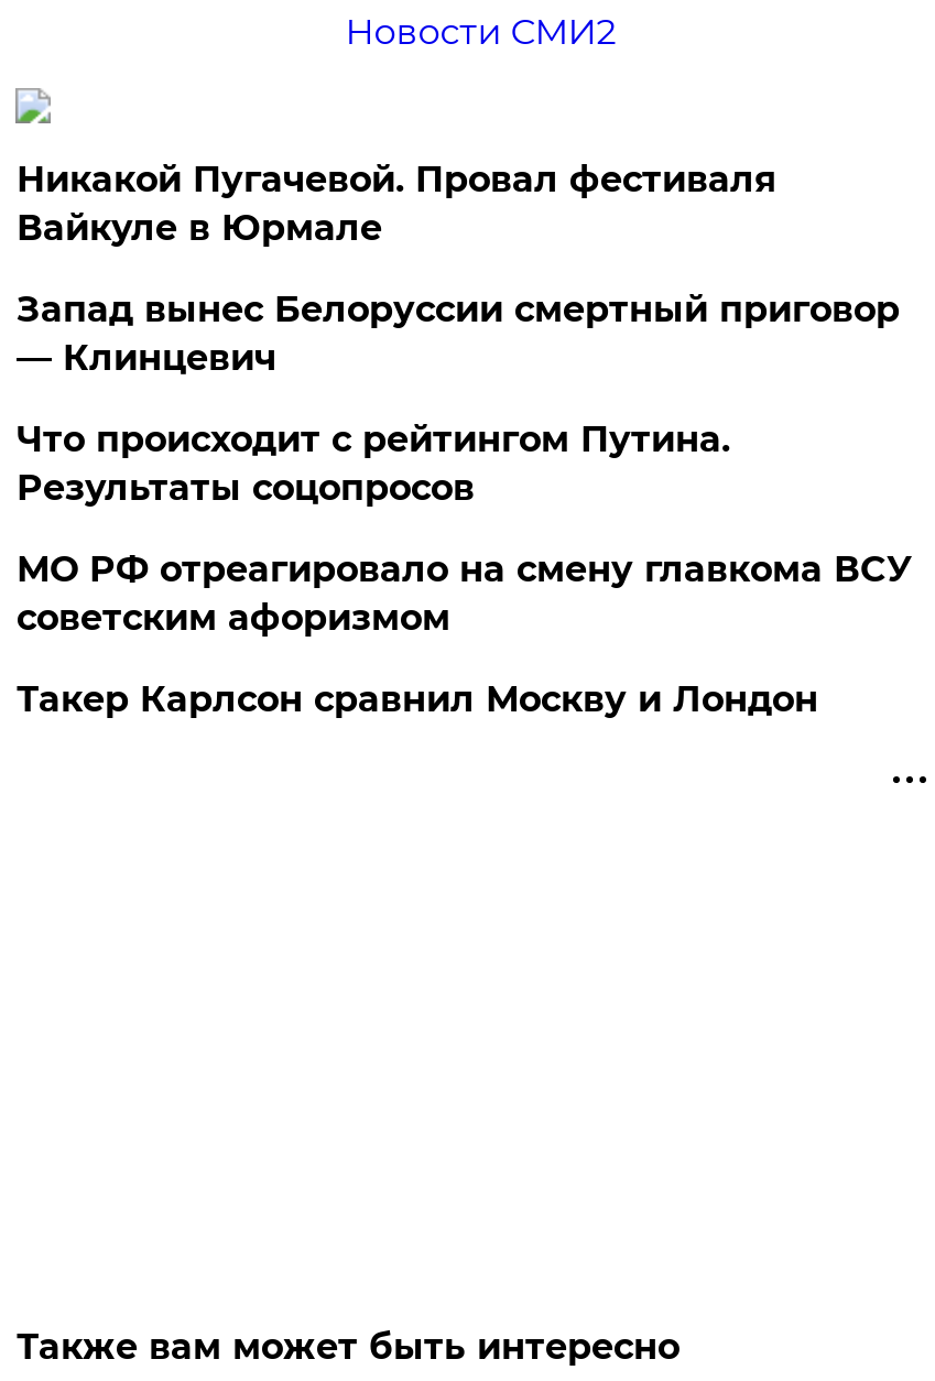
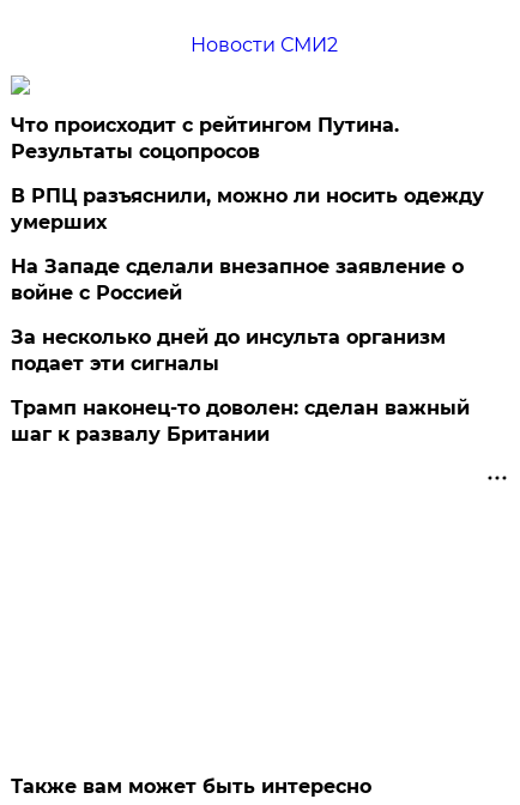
[16,158,900,378] Никакой Пугачевой. Провал фестиваля | Вайкуле в Юрмале | Запад вынес Белоруссии смертный приговор | — Клинцевич -> none
moved [16,418,730,508] -> [11,113,399,162]: Что происходит с рейтингом Путина. | Результаты соцопросов
[16,548,913,719] МО РФ отреагировало на смену главкома ВСУ | советским афоризмом | Такер Карлсон сравнил Москву и Лондон -> [11,184,485,445] В РПЦ разъяснили, можно ли носить одежду | умерших | На Западе сделали внезапное заявление о | войне с Россией | За несколько дней до инсульта организм | подает эти сигналы | Трамп наконец-то доволен: сделан важный | шаг к развалу Британии

